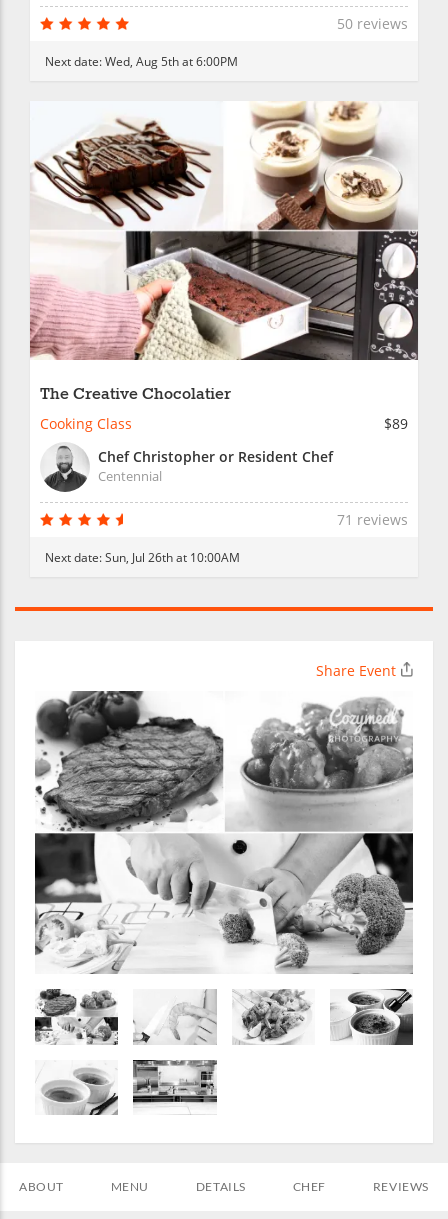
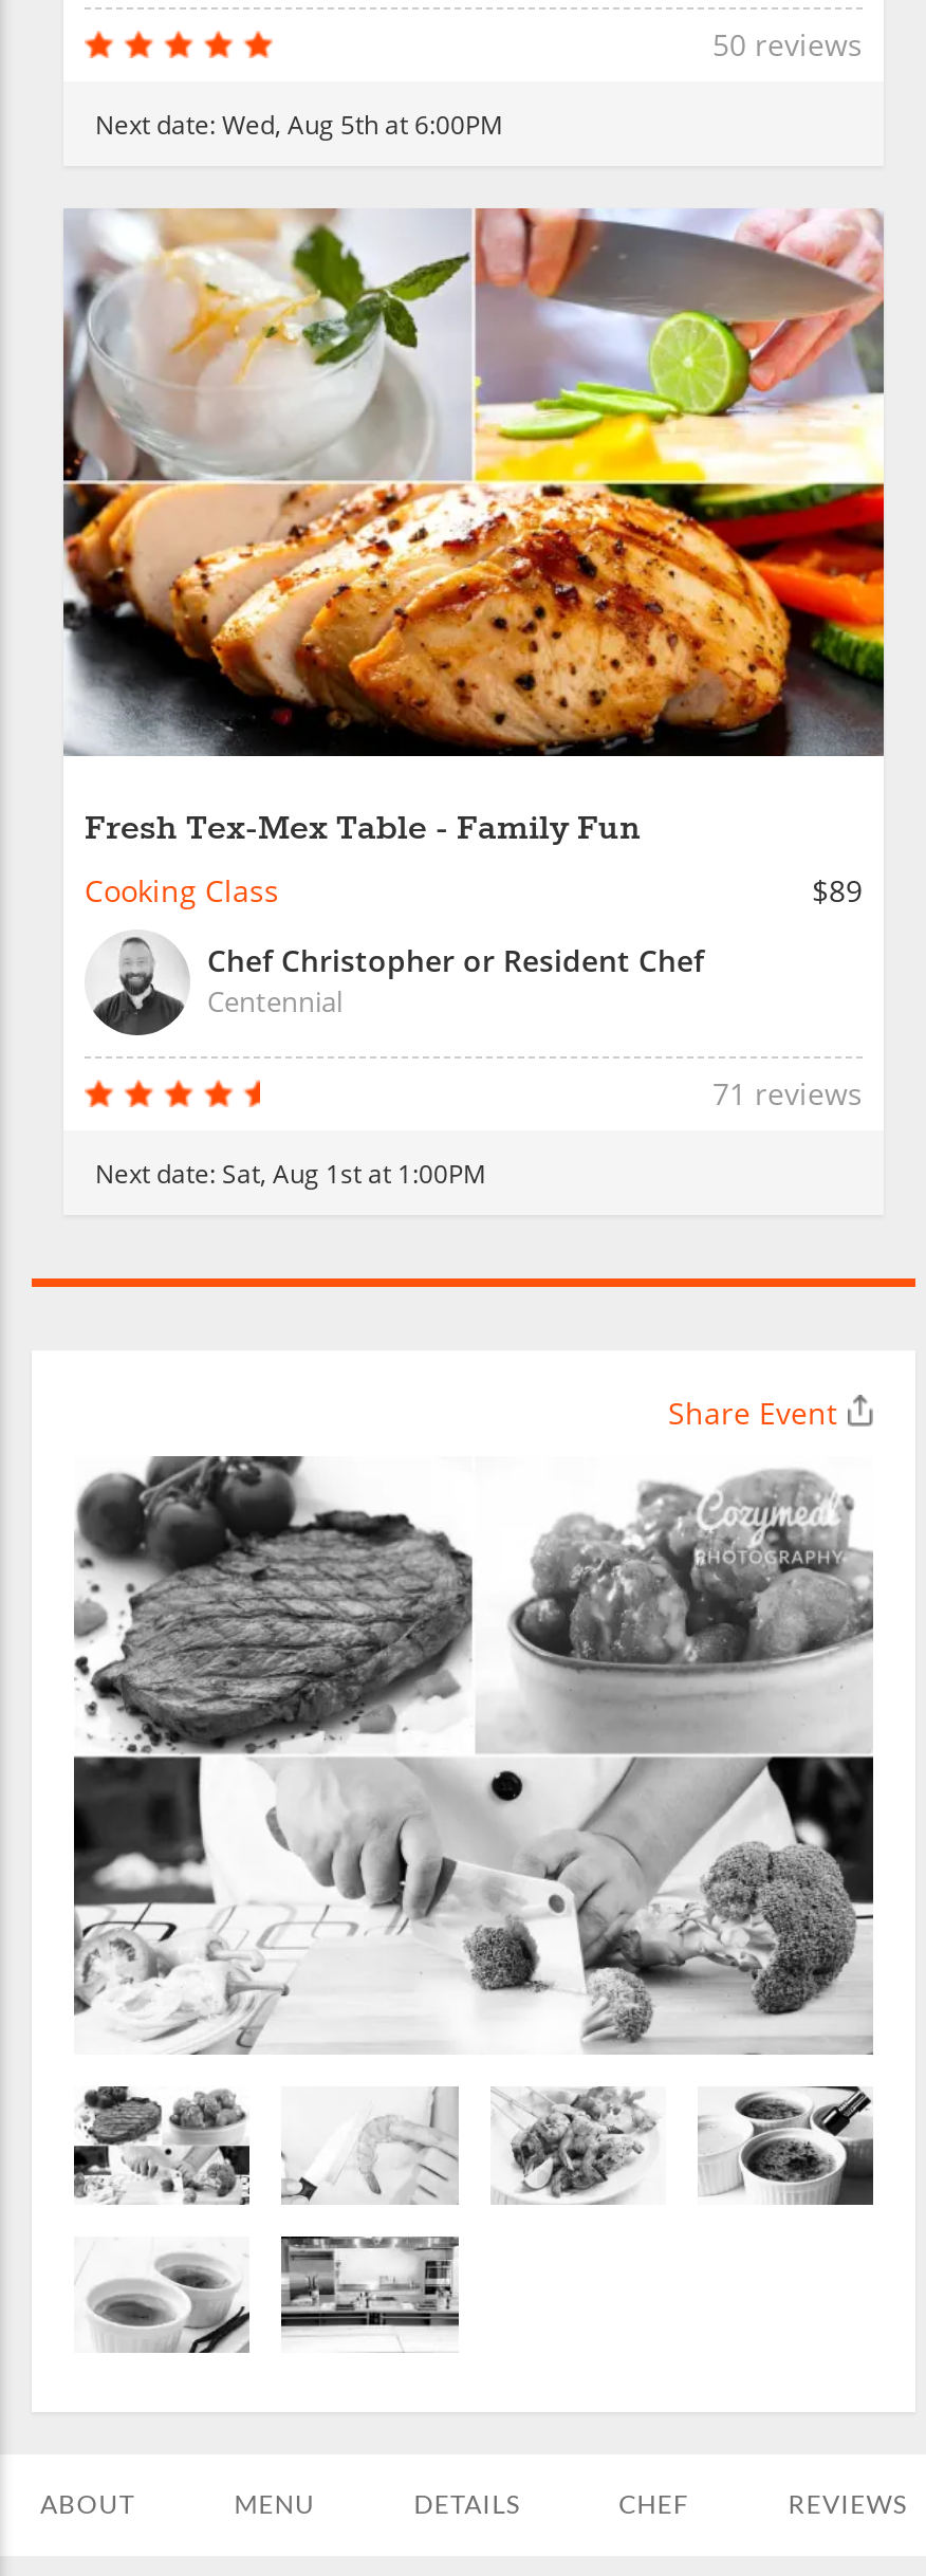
[29,101,419,405] [image] | The Creative Chocolatier -> [61,206,886,850] [image] | Fresh Tex-Mex Table - Family Fun
[45,549,240,565] Next date: Sun, Jul 26th at 10:00AM -> [95,1155,486,1189] Next date: Sat, Aug 1st at 1:00PM

